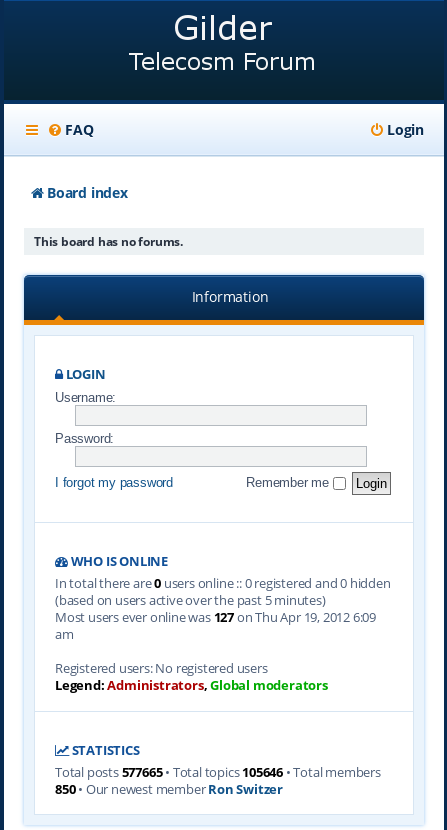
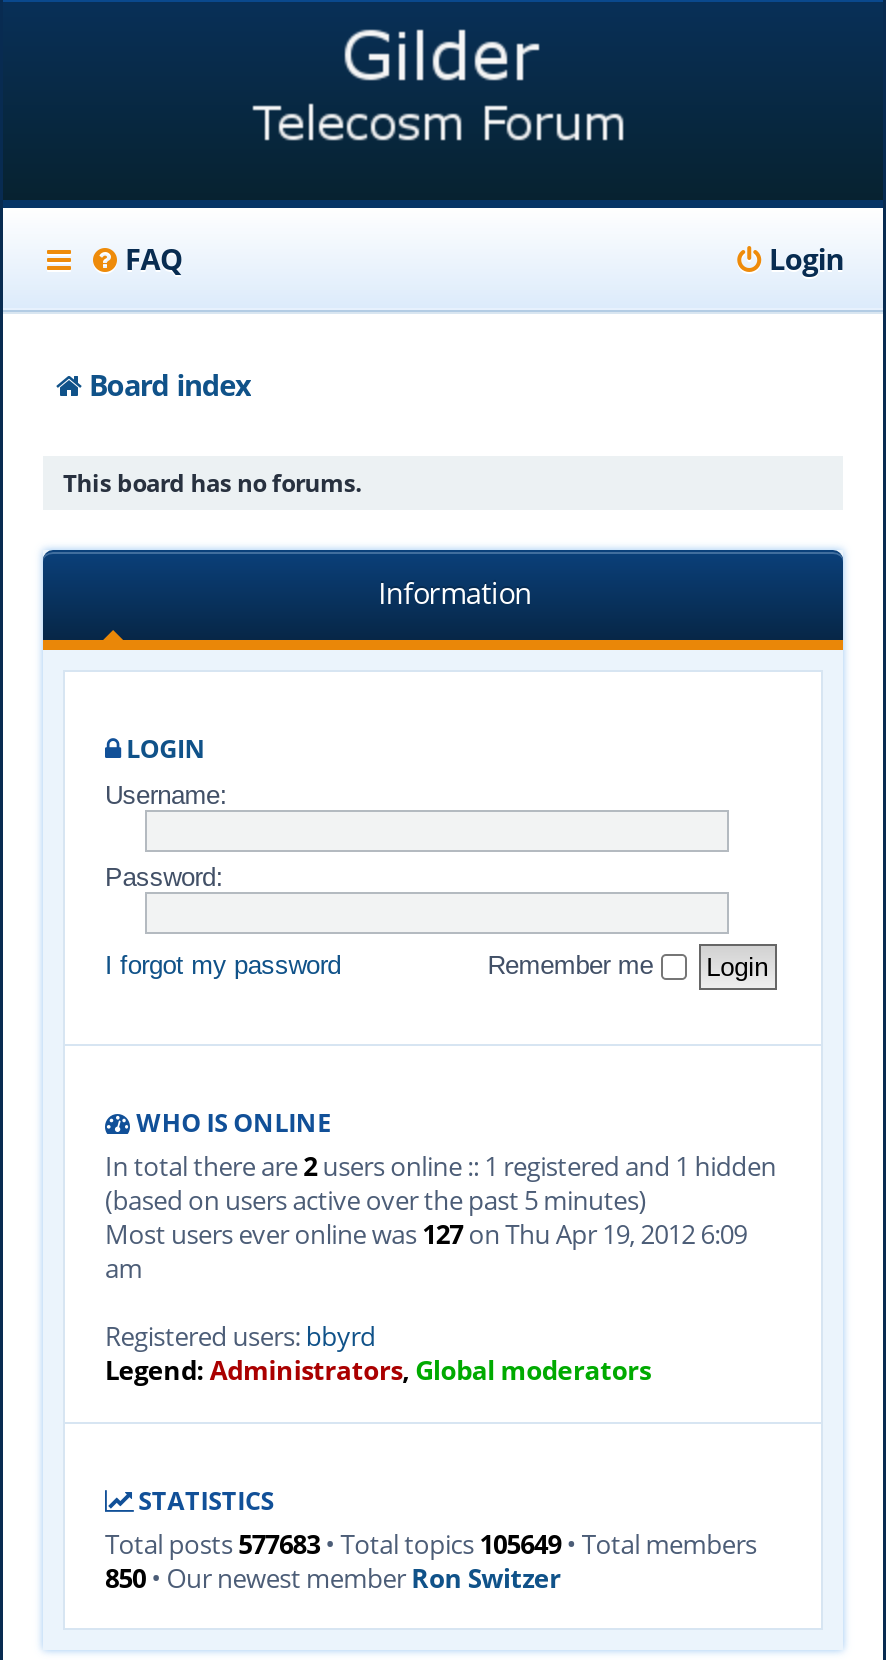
[55,574,391,592] In total there are 0 users online :: 0 registered and 0 hidden -> [105,1148,776,1184] In total there are 2 users online :: 1 registered and 1 hidden
[55,659,268,677] Registered users: No registered users -> [105,1318,376,1354] Registered users: bbyrd
[55,763,381,781] Total posts 577665 • Total topics 105646 • Total members -> [105,1525,757,1561] Total posts 577683 • Total topics 105649 • Total members

